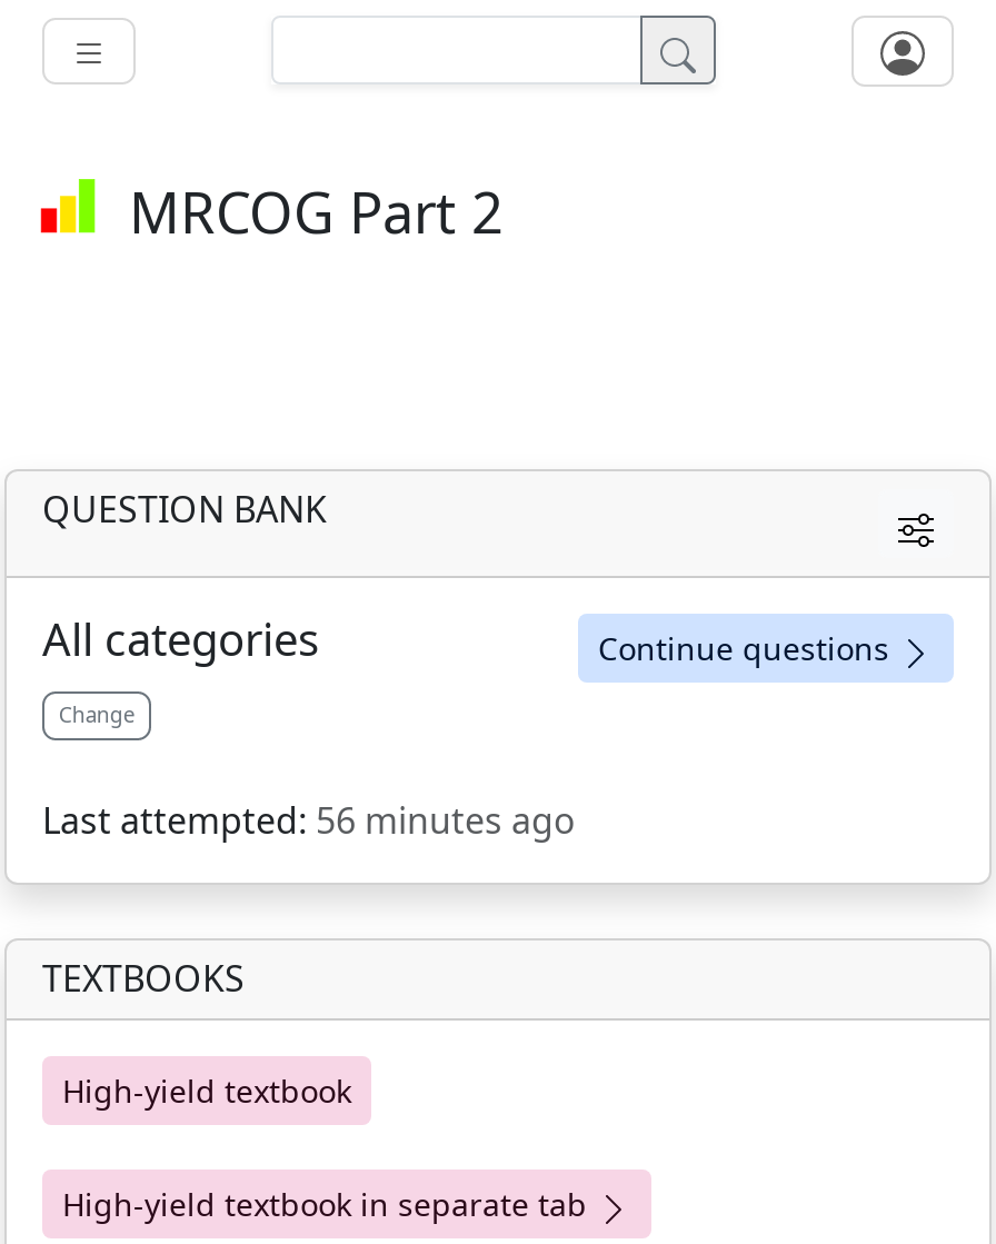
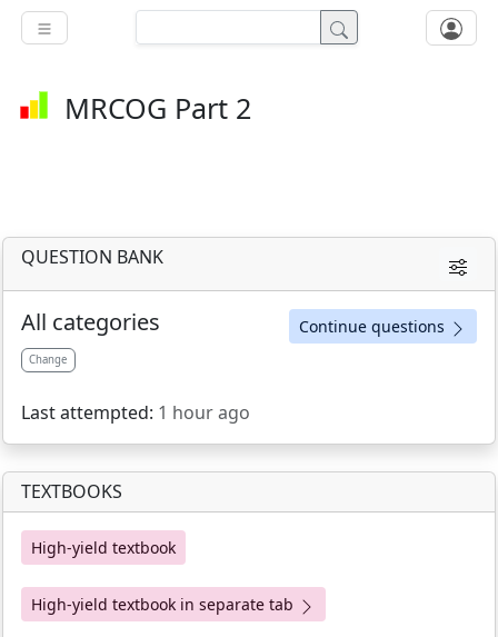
[42,797,576,846] Last attempted: 56 minutes ago -> [21,401,250,425] Last attempted: 1 hour ago

